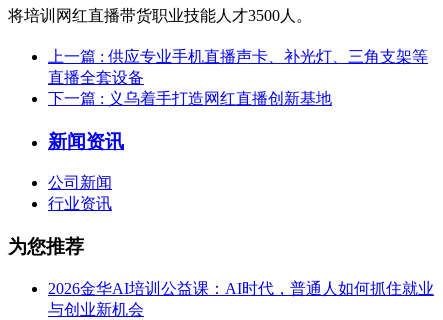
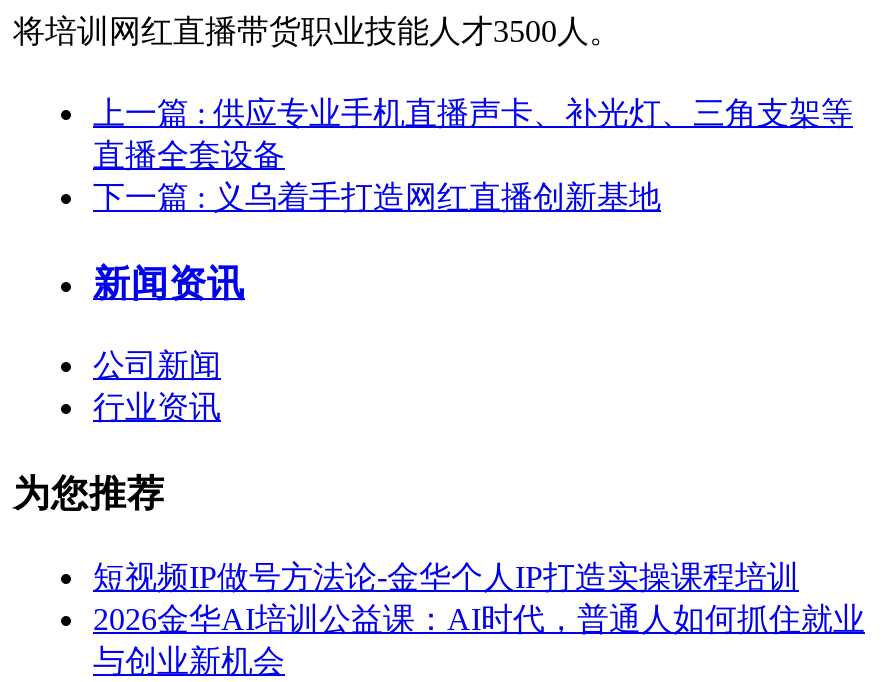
none -> [93,559,799,593] 短视频IP做号方法论-金华个人IP打造实操课程培训

